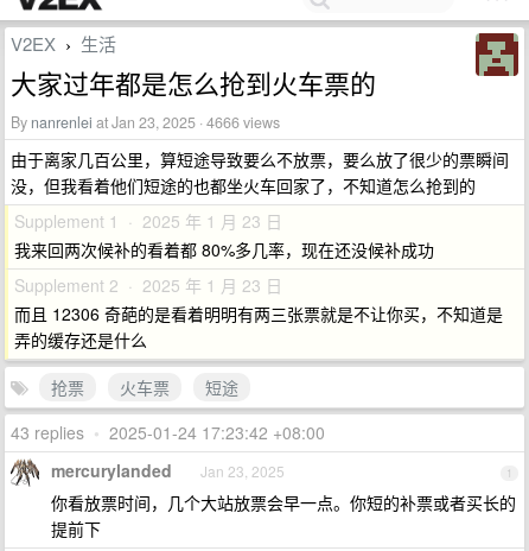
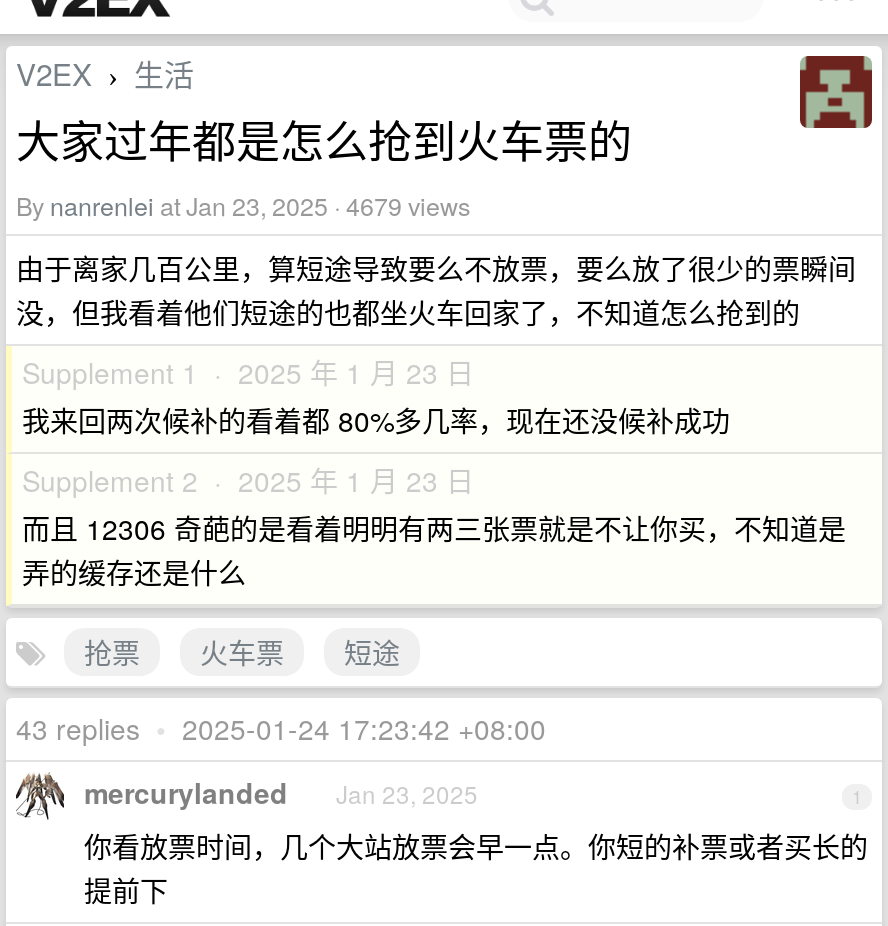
[11,112,280,133] By nanrenlei at Jan 23, 2025 · 4666 views -> [16,188,470,224] By nanrenlei at Jan 23, 2025 · 4679 views

